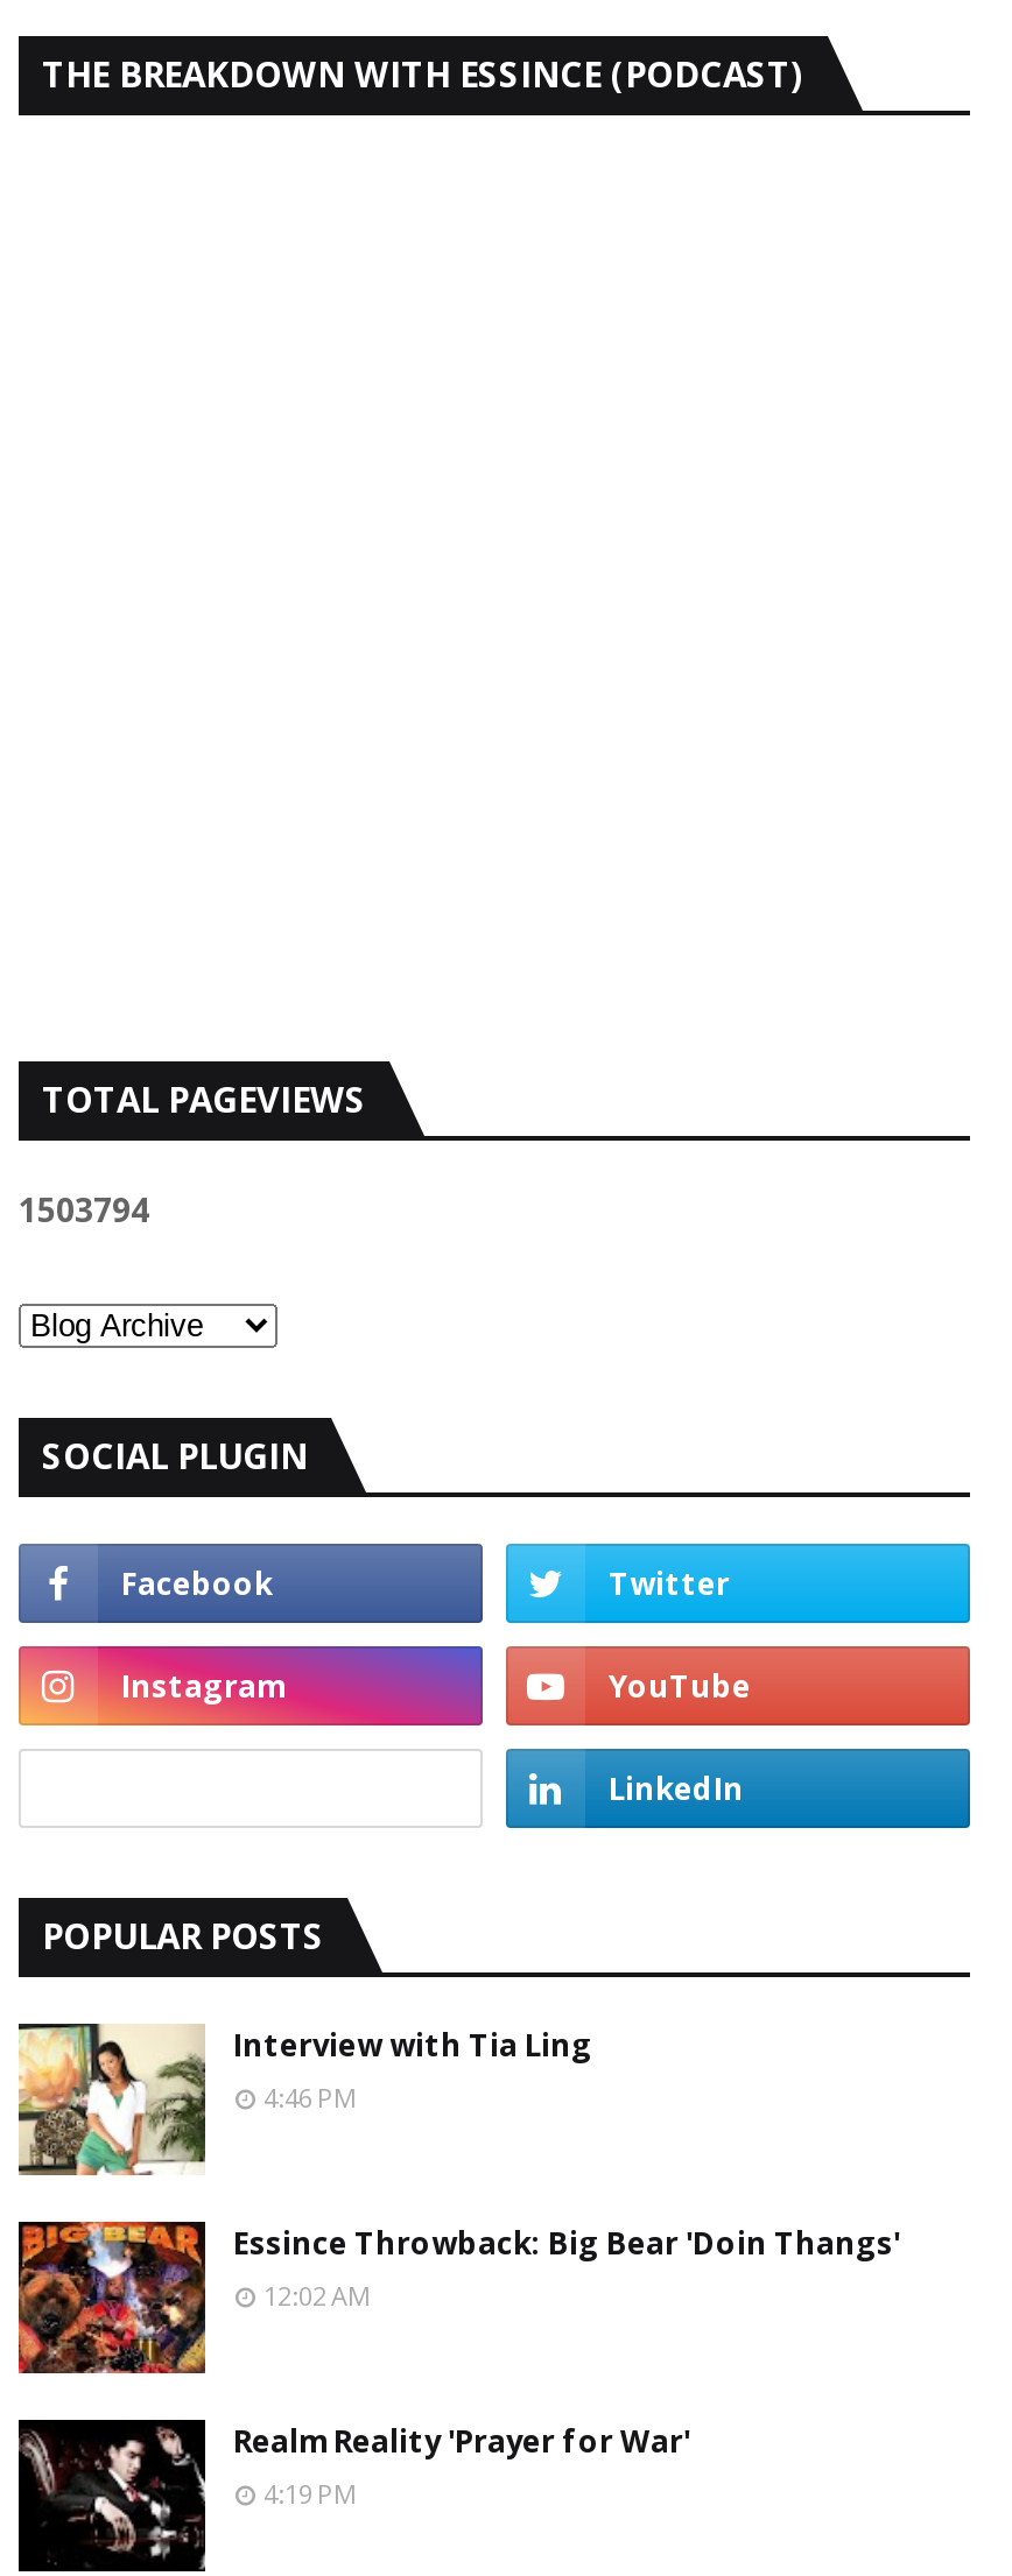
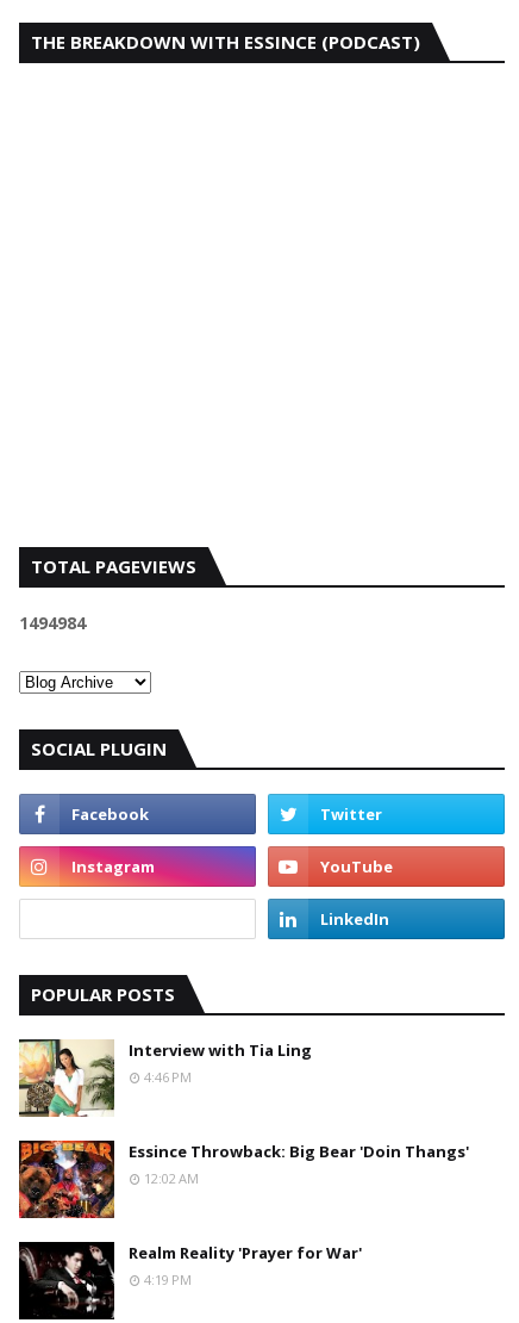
[19,1187,149,1231] 1503794 -> [19,611,86,634] 1494984

